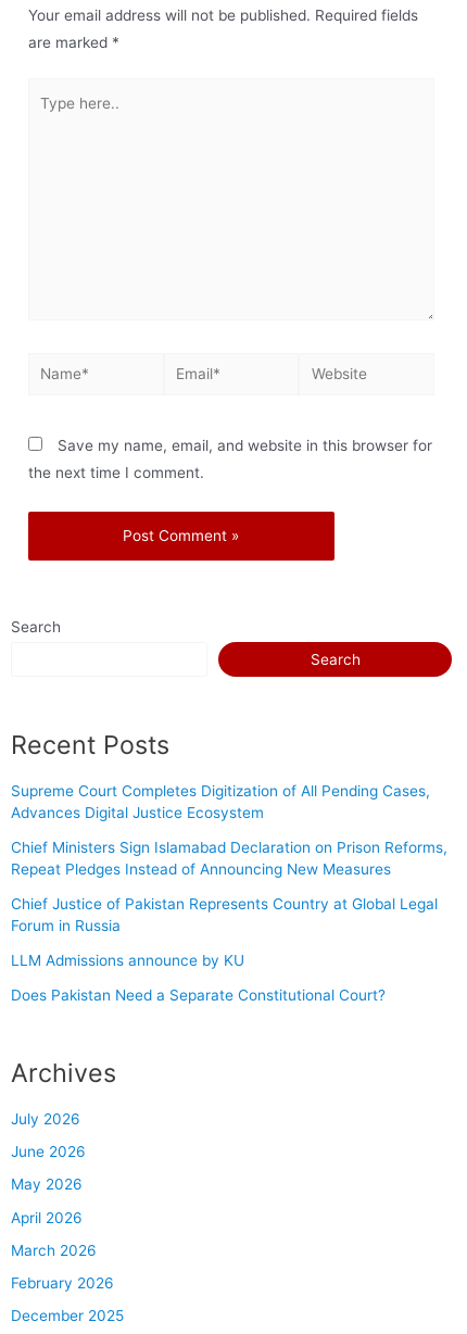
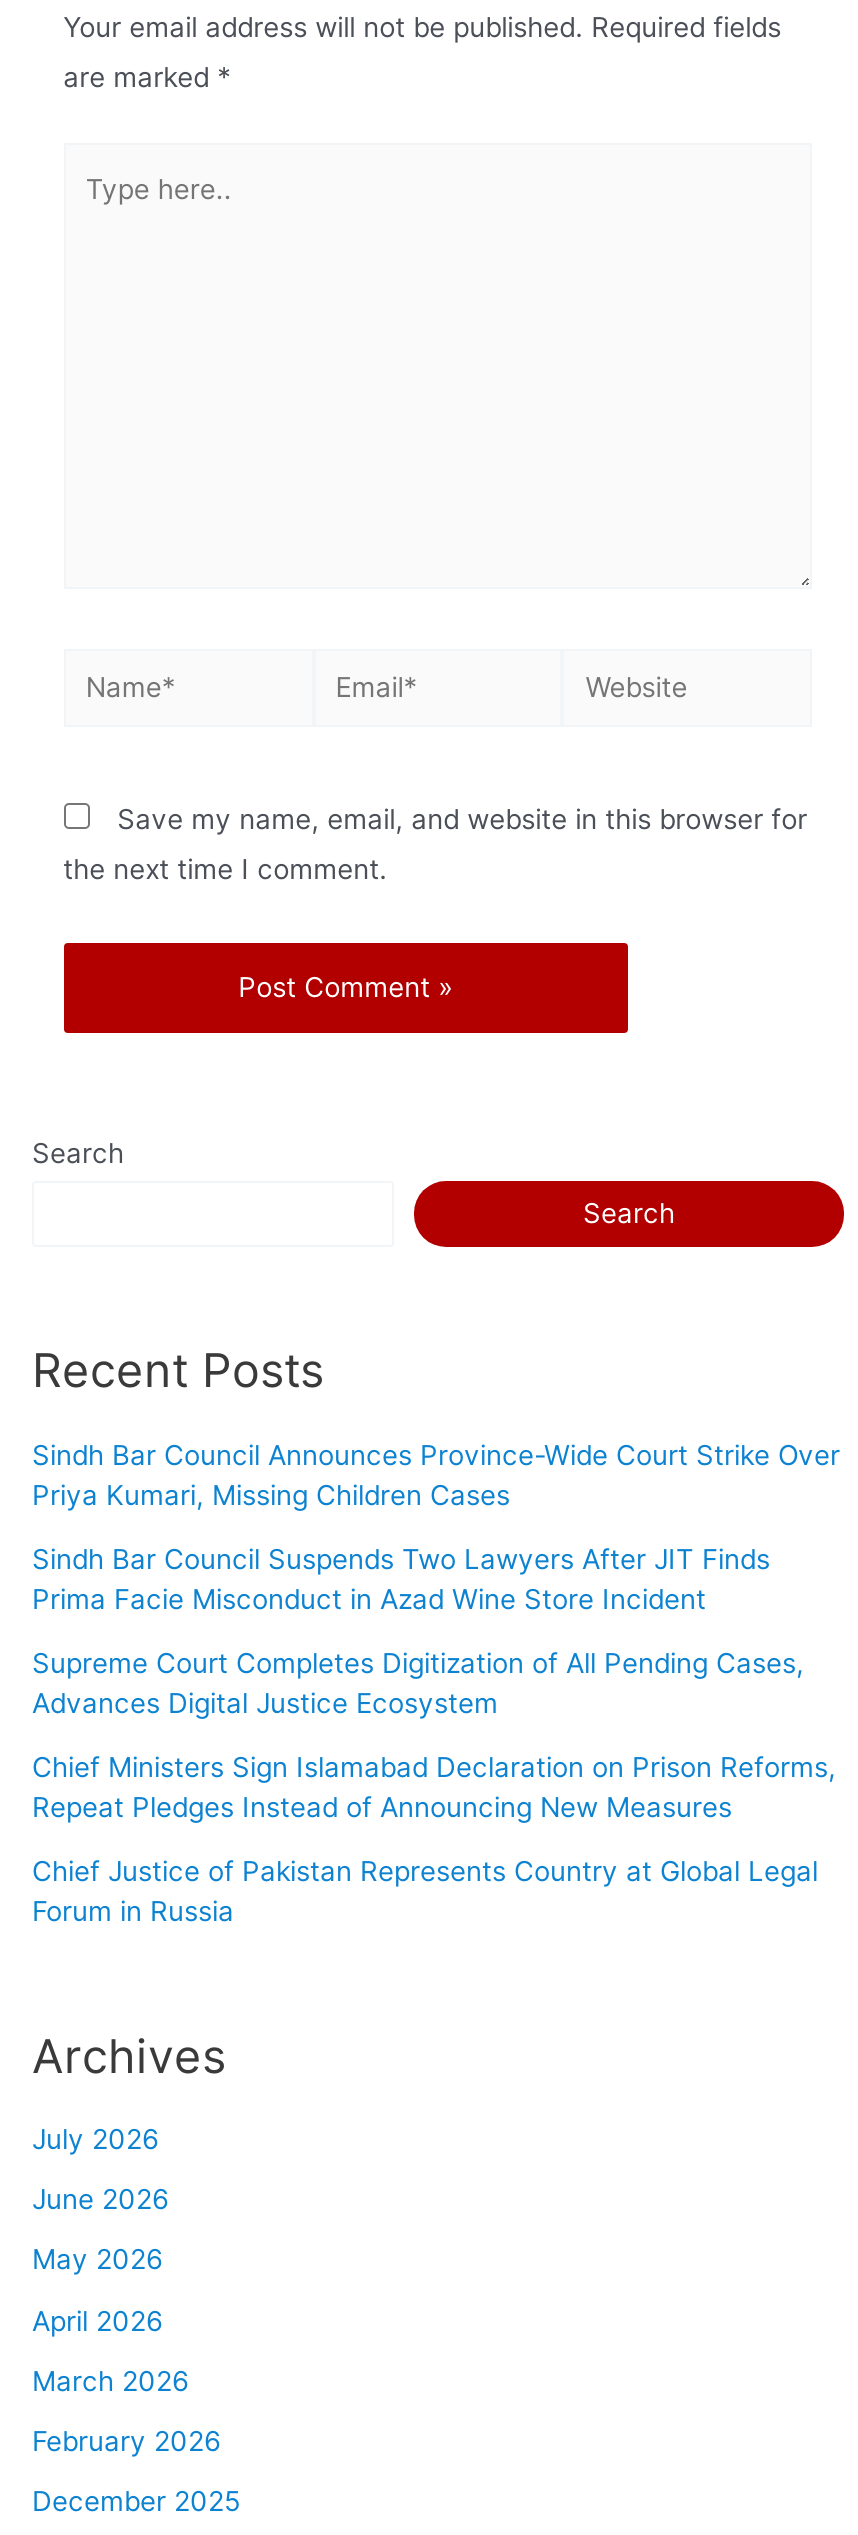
none -> [32,1438,840,1614] Sindh Bar Council Announces Province-Wide Court Strike Over | Priya Kumari, Missing Children Cases | Sindh Bar Council Suspends Two Lawyers After JIT Finds | Prima Facie Misconduct in Azad Wine Store Incident
moved [11,782,447,934] -> [32,1646,836,1926]: Supreme Court Completes Digitization of All Pending Cases, | Advances Digital Justice Ecosystem | Chief Ministers Sign Islamabad Declaration on Prison Reforms, | Repeat Pledges Instead of Announcing New Measures | Chief Justice of Pakistan Represents Country at Global Legal | Forum in Russia
[11,951,386,1003] LLM Admissions announce by KU | Does Pakistan Need a Separate Constitutional Court? -> none

